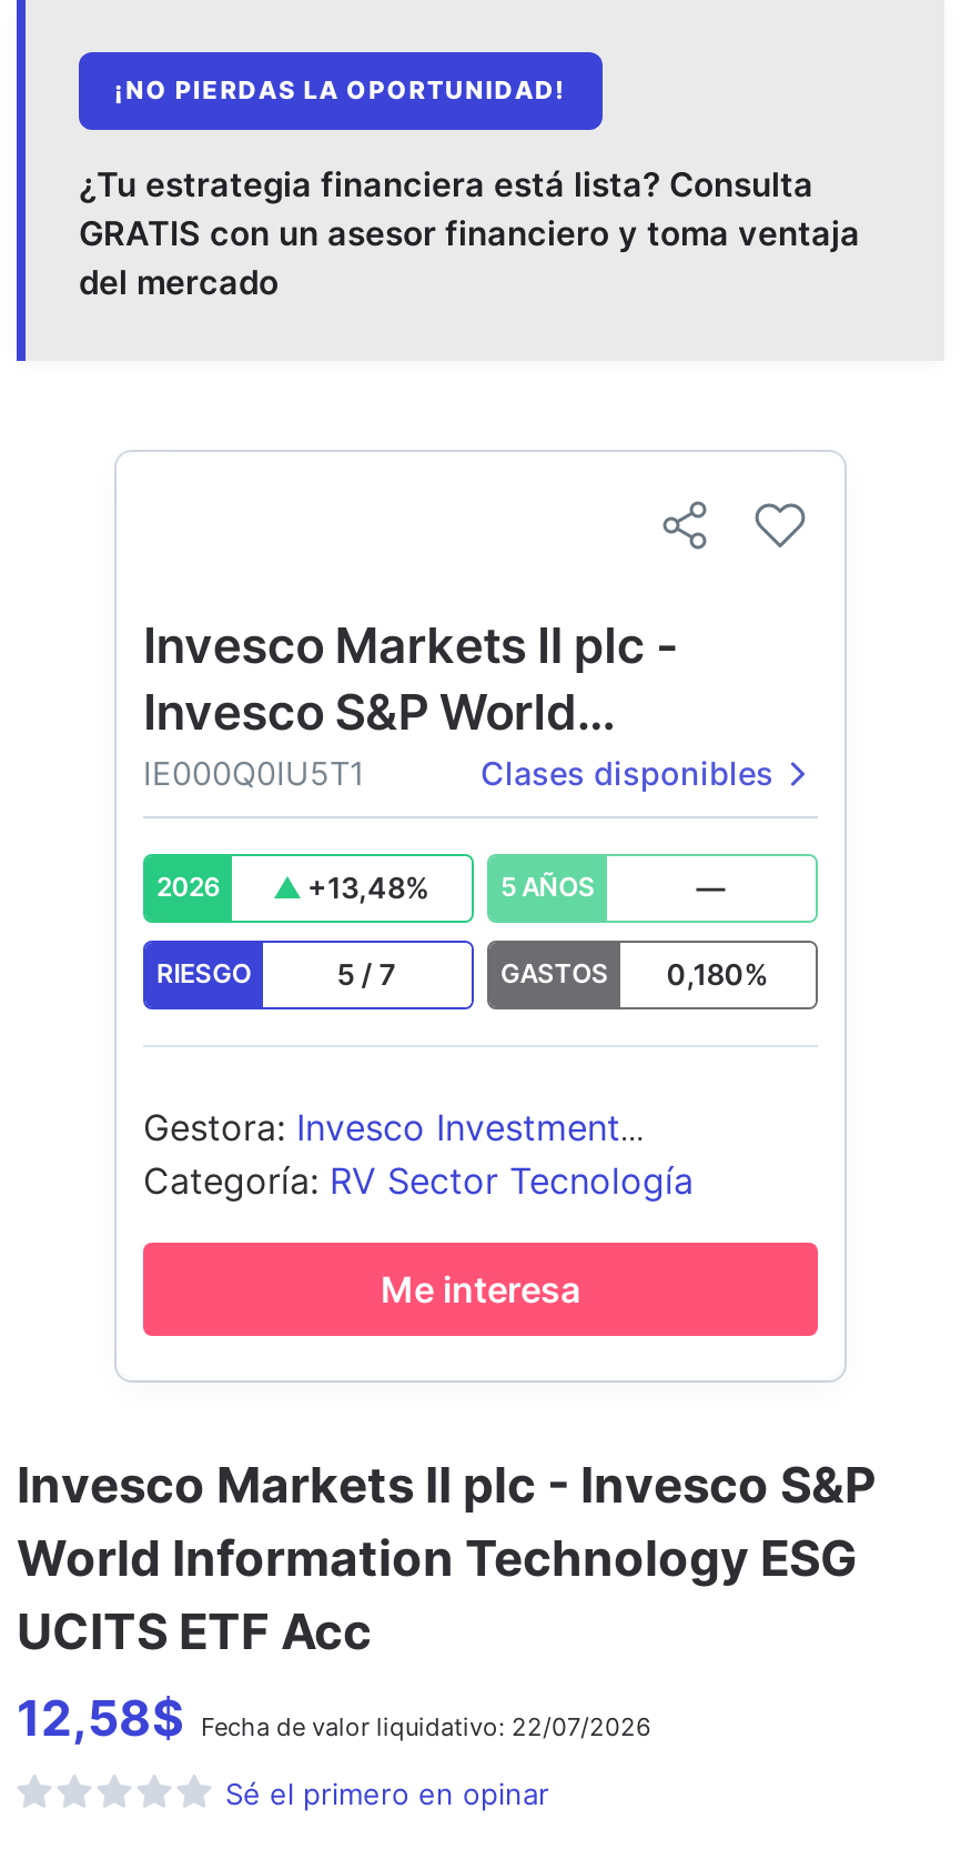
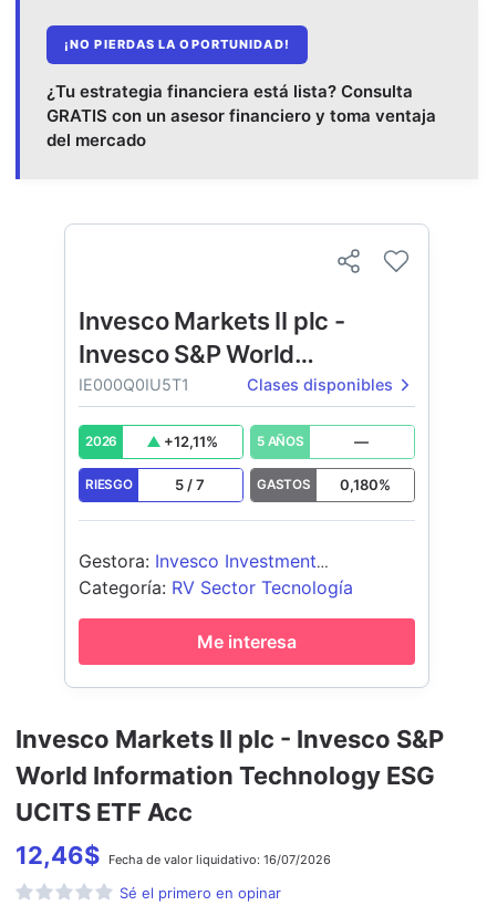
[307,870,429,905] +13,48% -> [164,433,218,450] +12,11%
[17,1689,651,1747] 12,58$ Fecha devalor liquidativo: 22/07/2026 -> [15,841,331,870] 12,46$ Fecha devalor liquidativo: 16/07/2026

